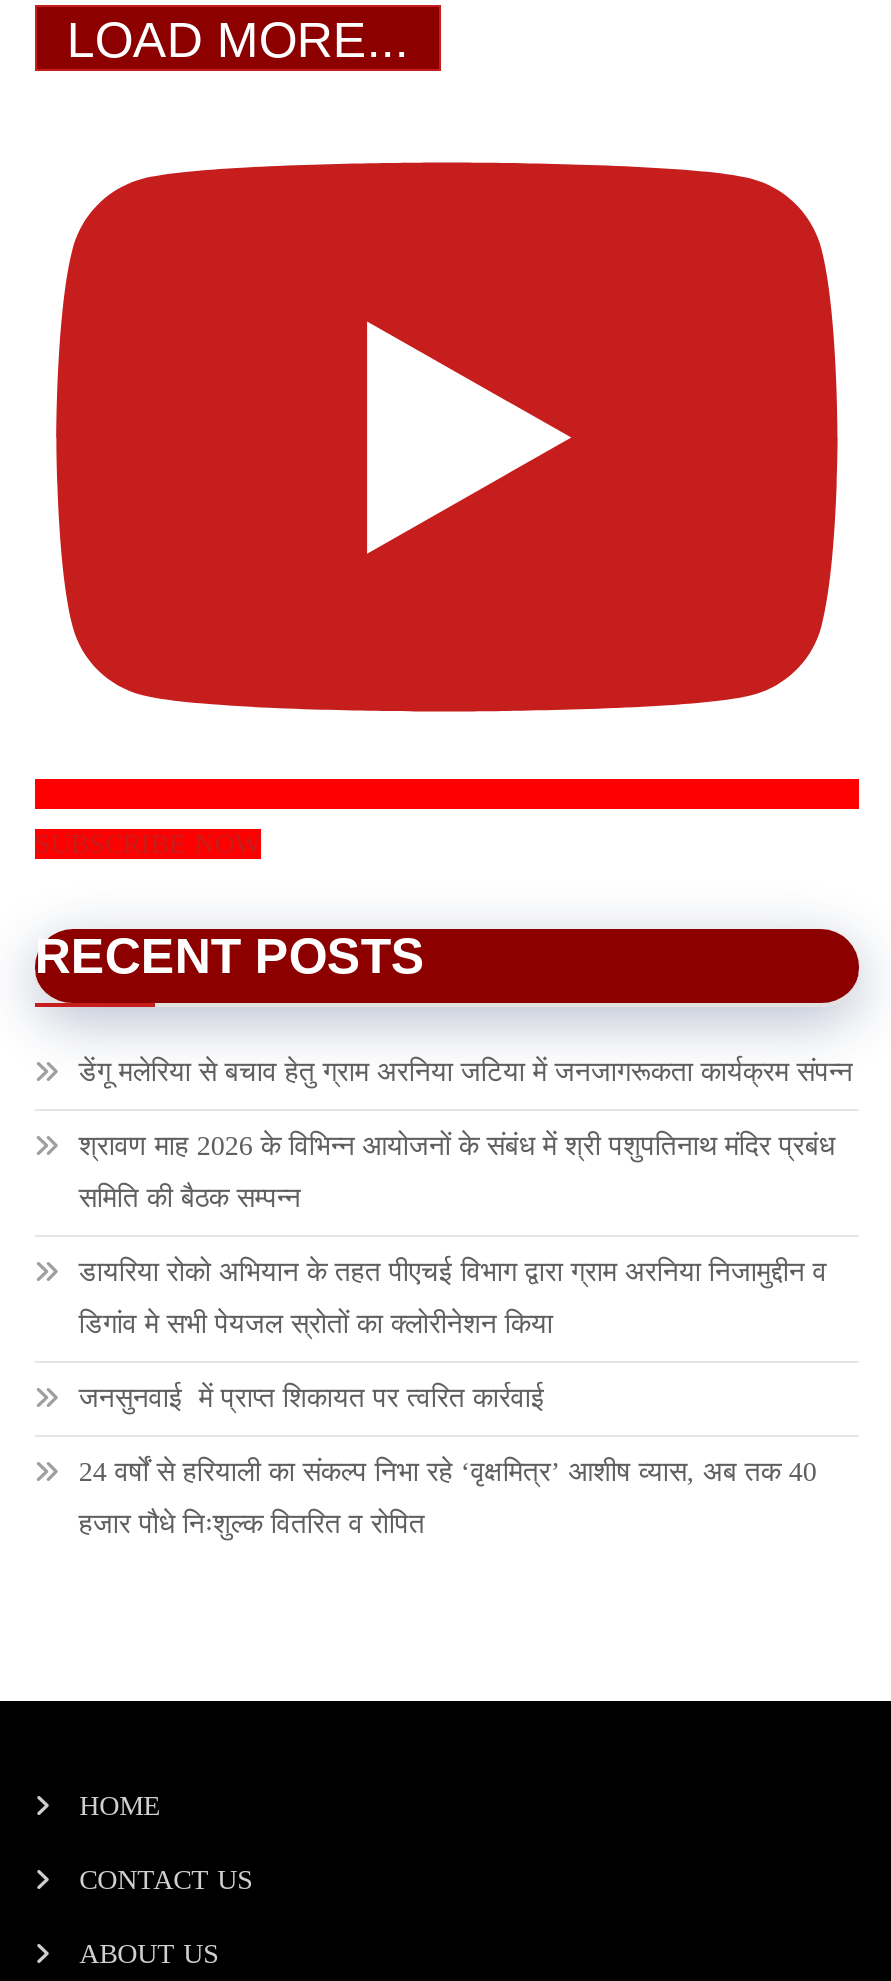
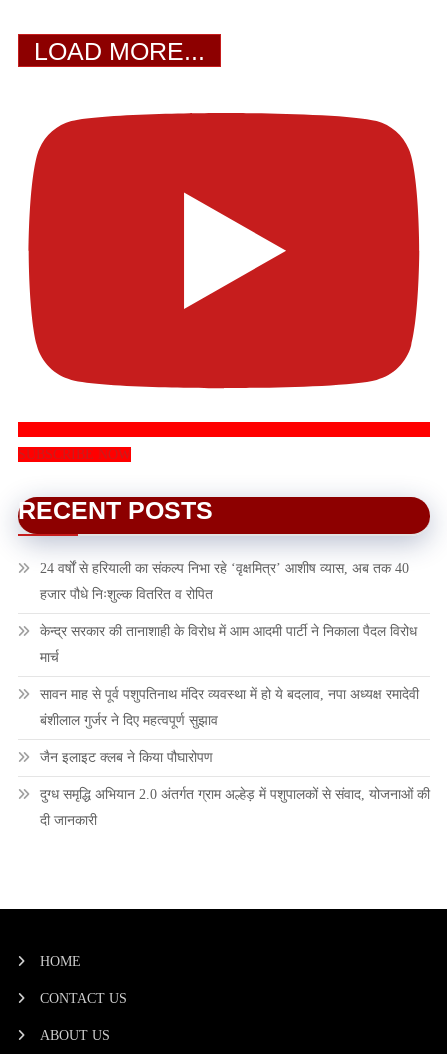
[79,1058,853,1414] डेंगू मलेरिया से बचाव हेतु ग्राम अरनिया जटिया में जनजागरूकता कार्यक्रम संपन्‍न | श्रावण माह 2026 के विभिन्‍न आयो‍जनों के संबंध में श्री पशुपतिनाथ मंदिर प्रबंध | समिति की बैठक सम्‍पन्‍न | डायरिया रोको अभियान के तहत पीएचई विभाग द्वारा ग्राम अरनिया निजामुद्दीन व | डिगांव मे सभी पेयजल स्रोतों का क्लोरीनेशन किया | जनसुनवाई में प्राप्त शिकायत पर त्वरित कार्रवाई -> none
moved [79,1458,817,1540] -> [40,561,409,602]: 24 वर्षों से हरियाली का संकल्प निभा रहे ‘वृक्षमित्र’ आशीष व्यास, अब तक 40 | हजार पौधे निःशुल्क वितरित व रोपित
none -> [40,624,430,828] केन्द्र सरकार की तानाशाही के विरोध में आम आदमी पार्टी ने निकाला पैदल विरोध | मार्च | सावन माह से पूर्व पशुपतिनाथ मंदिर व्यवस्था में हो ये बदलाव, नपा अध्यक्ष रमादेवी | बंशीलाल गुर्जर ने दिए महत्वपूर्ण सुझाव | जैन इलाइट क्लब ने किया पौघारोपण | दुग्ध समृद्धि अभियान 2.0 अंतर्गत ग्राम अल्हेड़ में पशुपालकों से संवाद, योजनाओं की | दी जानकारी

